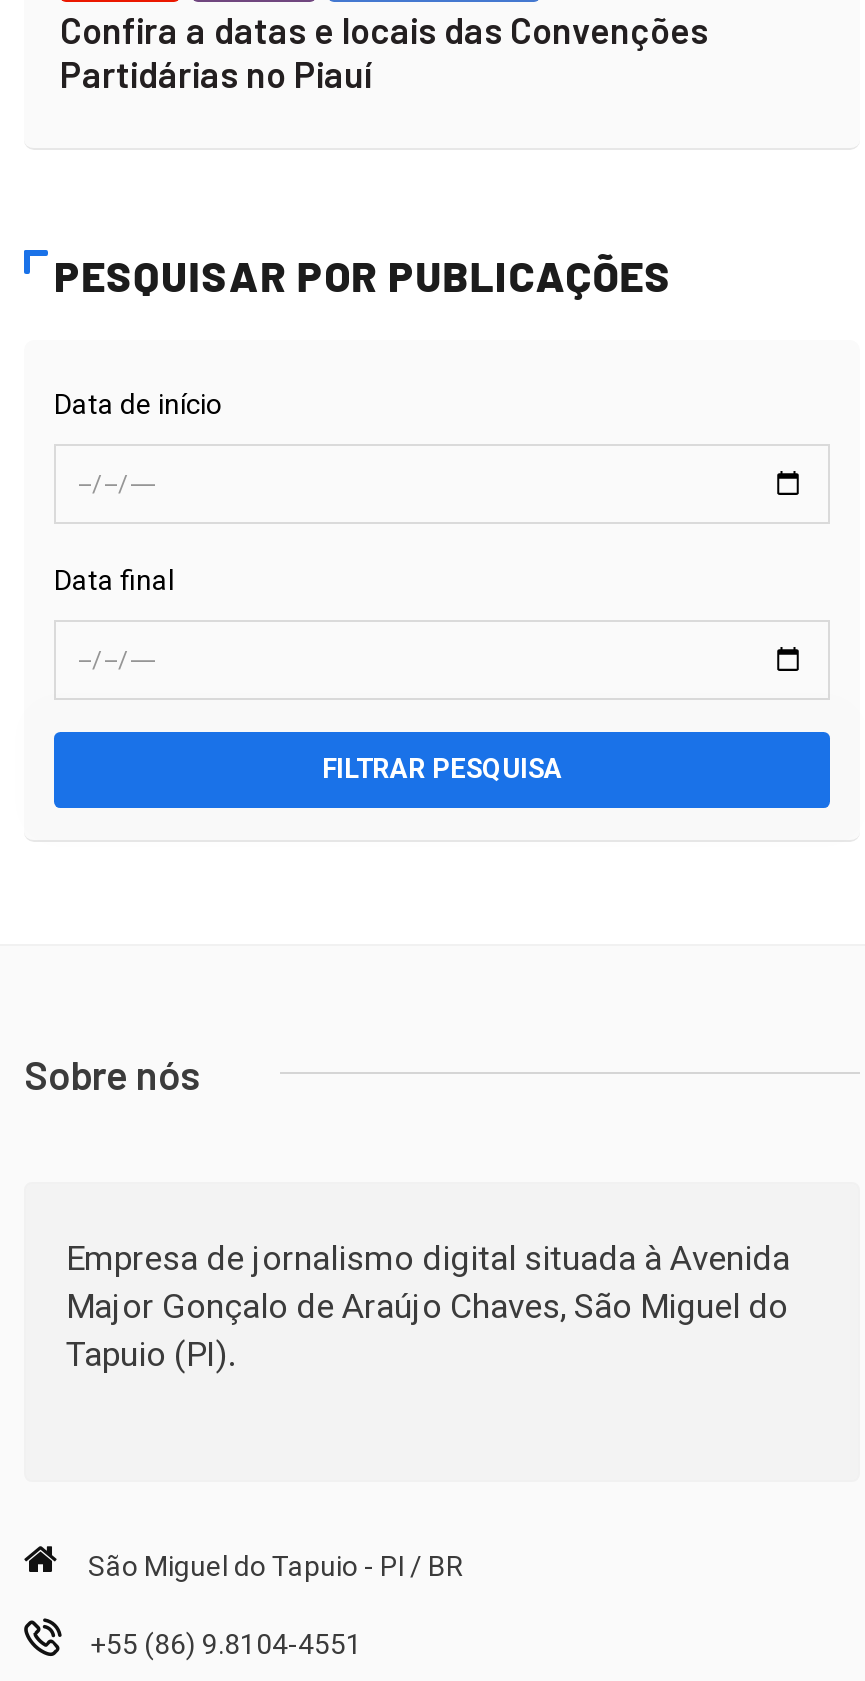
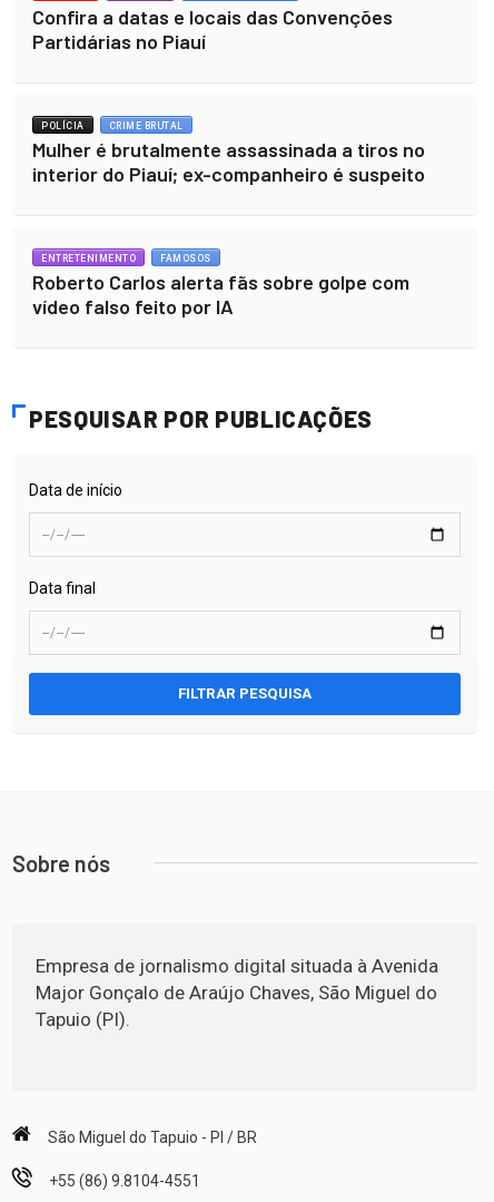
none -> [32,120,425,186] POLÍCIA | CRIME BRUTAL | Mulher é brutalmente assassinada a tiros no | interior do Piauí; ex-companheiro é suspeito
none -> [32,253,409,318] ENTRETENIMENTO | FAMOSOS | Roberto Carlos alerta fãs sobre golpe com | vídeo falso feito por IA

